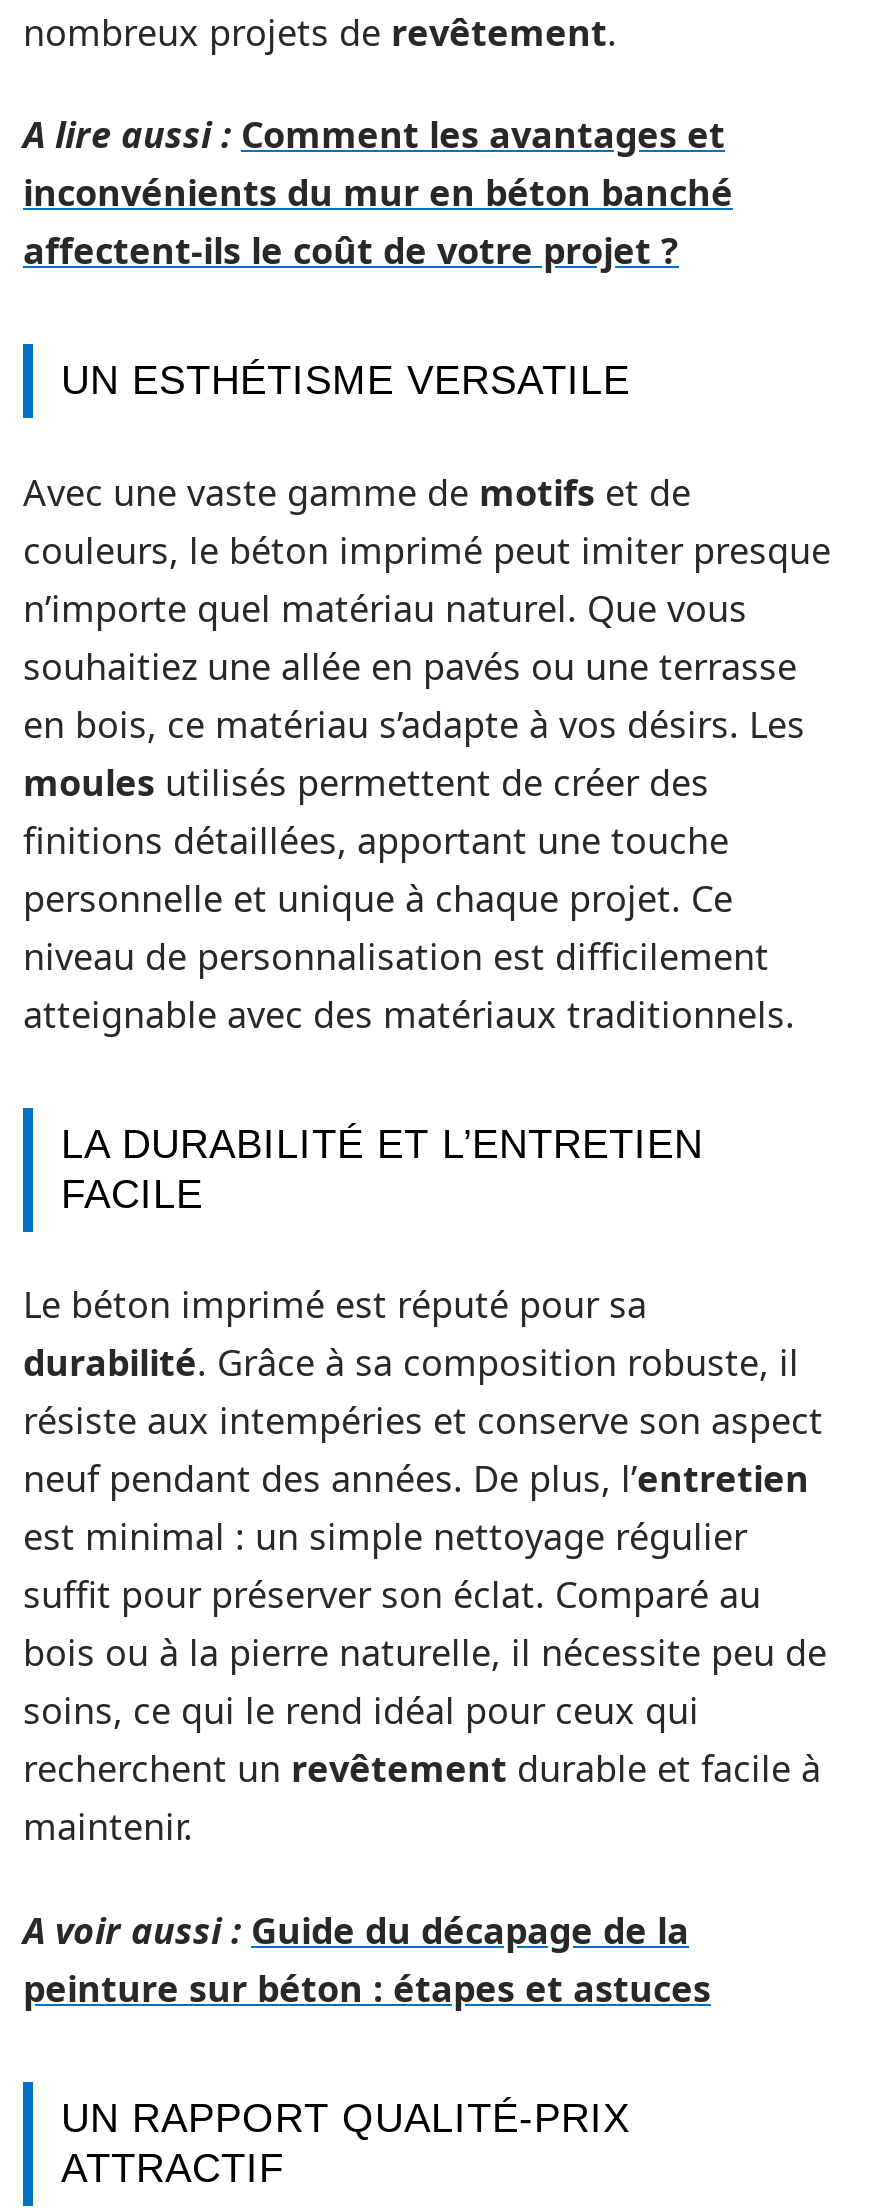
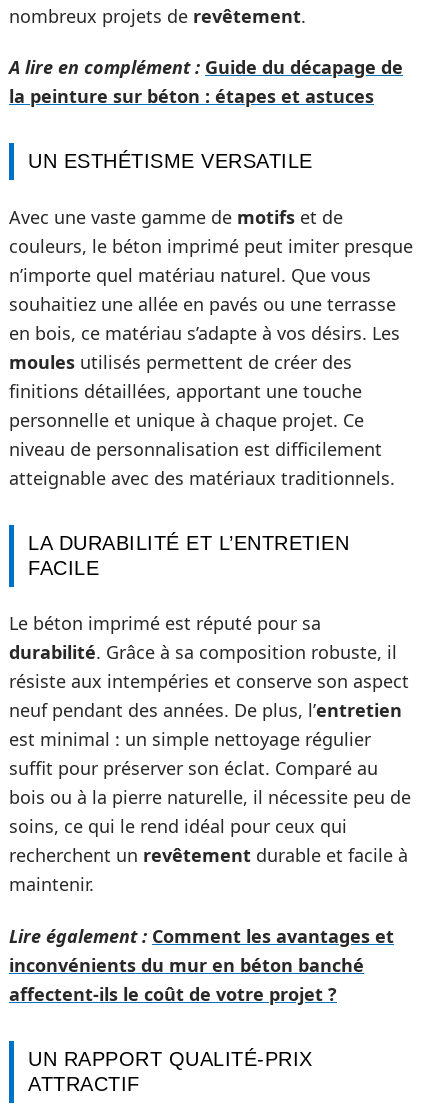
[23,110,725,158] A lire aussi : Comment les avantages et -> [9,55,403,108] A lire en complément : Guide du décapage de | la peinture sur béton : étapes et astuces
moved [23,168,733,274] -> [9,952,364,1005]: inconvénients du mur en béton banché | affectent-ils le coût de votre projet ?
moved [23,358,831,1850] -> [9,150,413,896]: UN ESTHÉTISME VERSATILE | Avec une vaste gamme de motifs et de | couleurs, le béton imprimé peut imiter presque | ... | recherchent un revêtement durable et facile à | maintenir.
[23,1905,711,2011] A voir aussi : Guide du décapage de la | peinture sur béton : étapes et astuces -> [9,923,394,947] Lire également : Comment les avantages et

